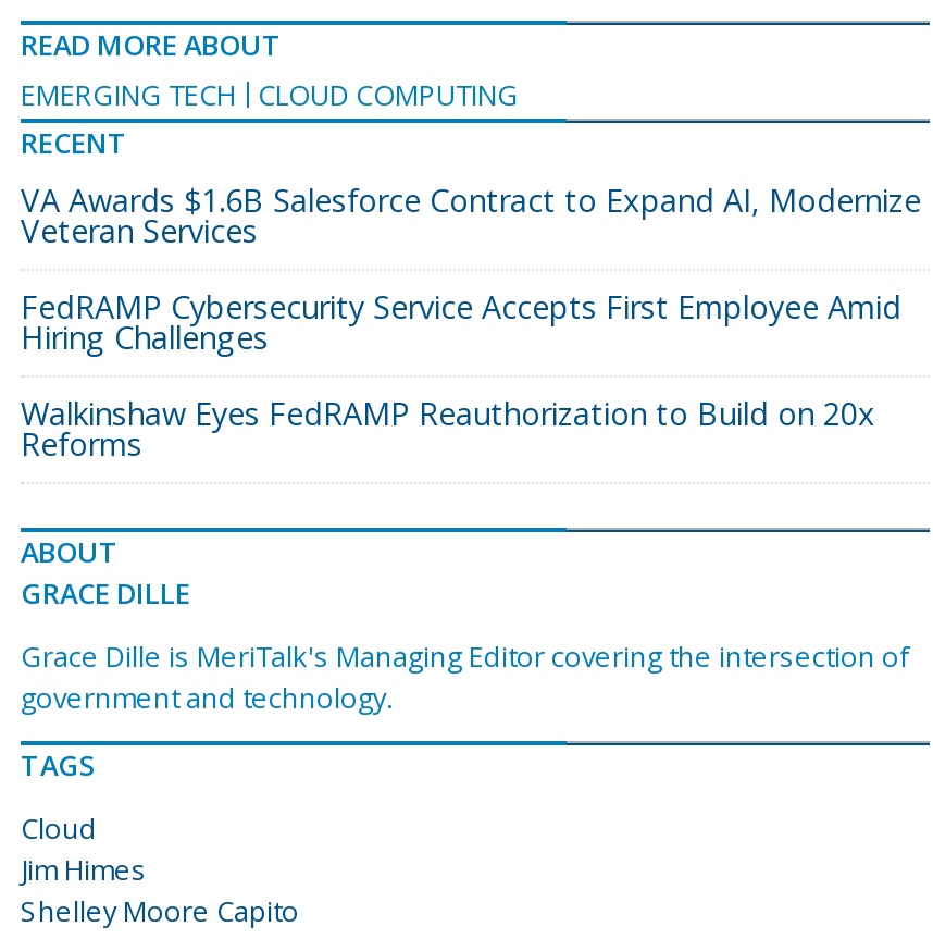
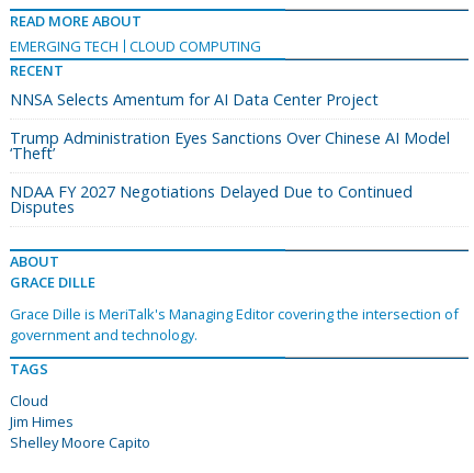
[21,180,921,252] VA Awards $1.6B Salesforce Contract to Expand AI, Modernize | Veteran Services -> [10,89,379,110] NNSA Selects Amentum for AI Data Center Project
[21,286,901,358] FedRAMP Cybersecurity Service Accepts First Employee Amid | Hiring Challenges -> [10,127,450,164] Trump Administration Eyes Sanctions Over Chinese AI Model | ‘Theft’
[21,393,875,465] Walkinshaw Eyes FedRAMP Reauthorization to Build on 20x | Reforms -> [10,181,413,217] NDAA FY 2027 Negotiations Delayed Due to Continued | Disputes

